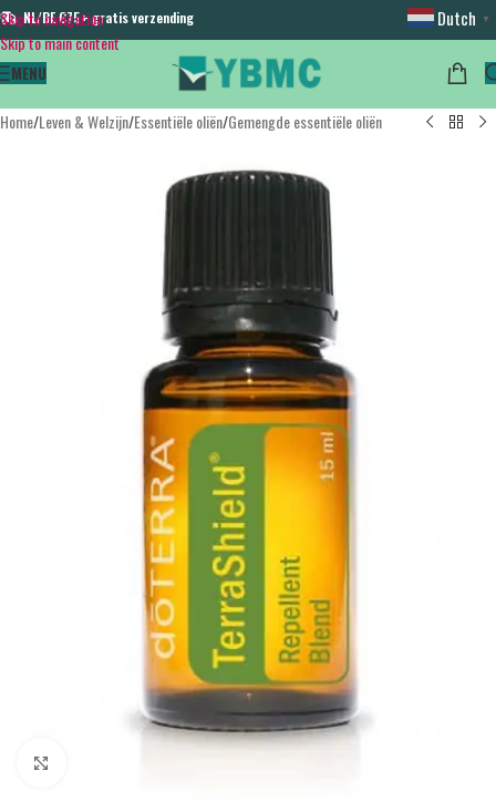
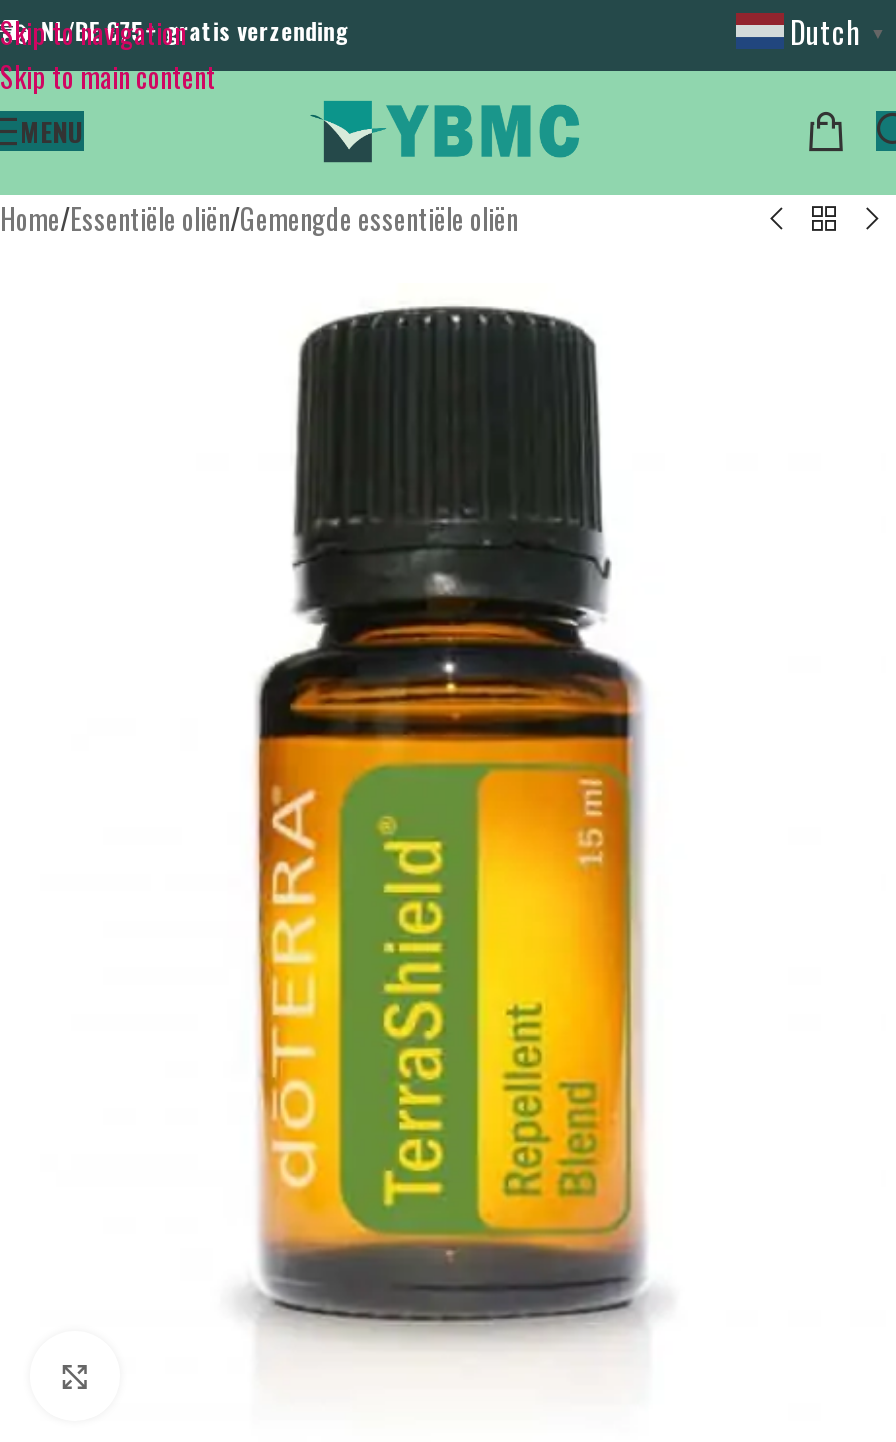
[0,110,382,133] Home/Leven & Welzijn/Essentiële oliën/Gemengde essentiële oliën -> [0,197,518,239] Home/Essentiële oliën/Gemengde essentiële oliën

